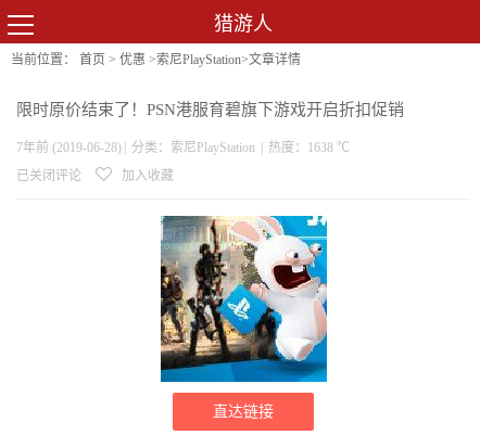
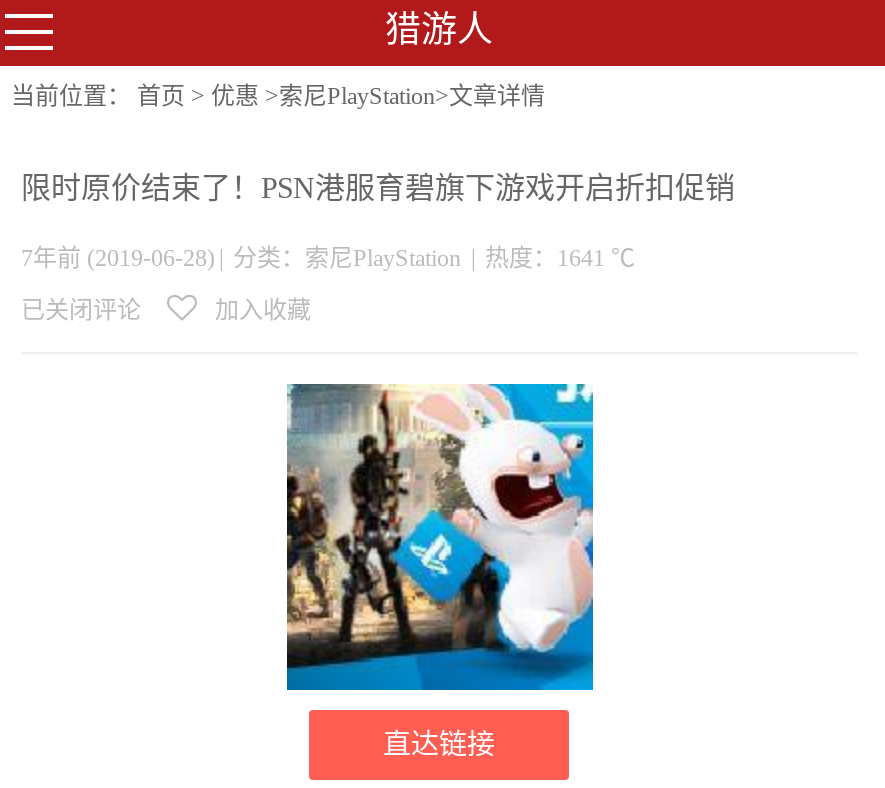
[16,140,350,155] 7年前 (2019-06-28) 分类：索尼PlayStation 热度：1638 ℃ -> [21,244,635,272] 7年前 (2019-06-28) 分类：索尼PlayStation 热度：1641 ℃

